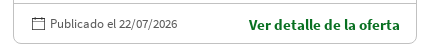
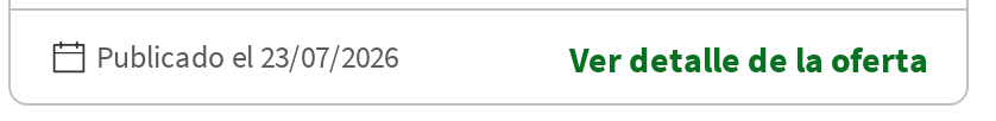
[50,15,177,32] Publicado el 22/07/2026 -> [96,37,398,77] Publicado el 23/07/2026

